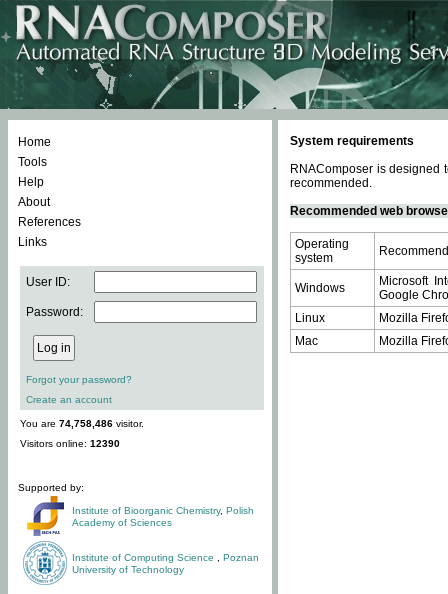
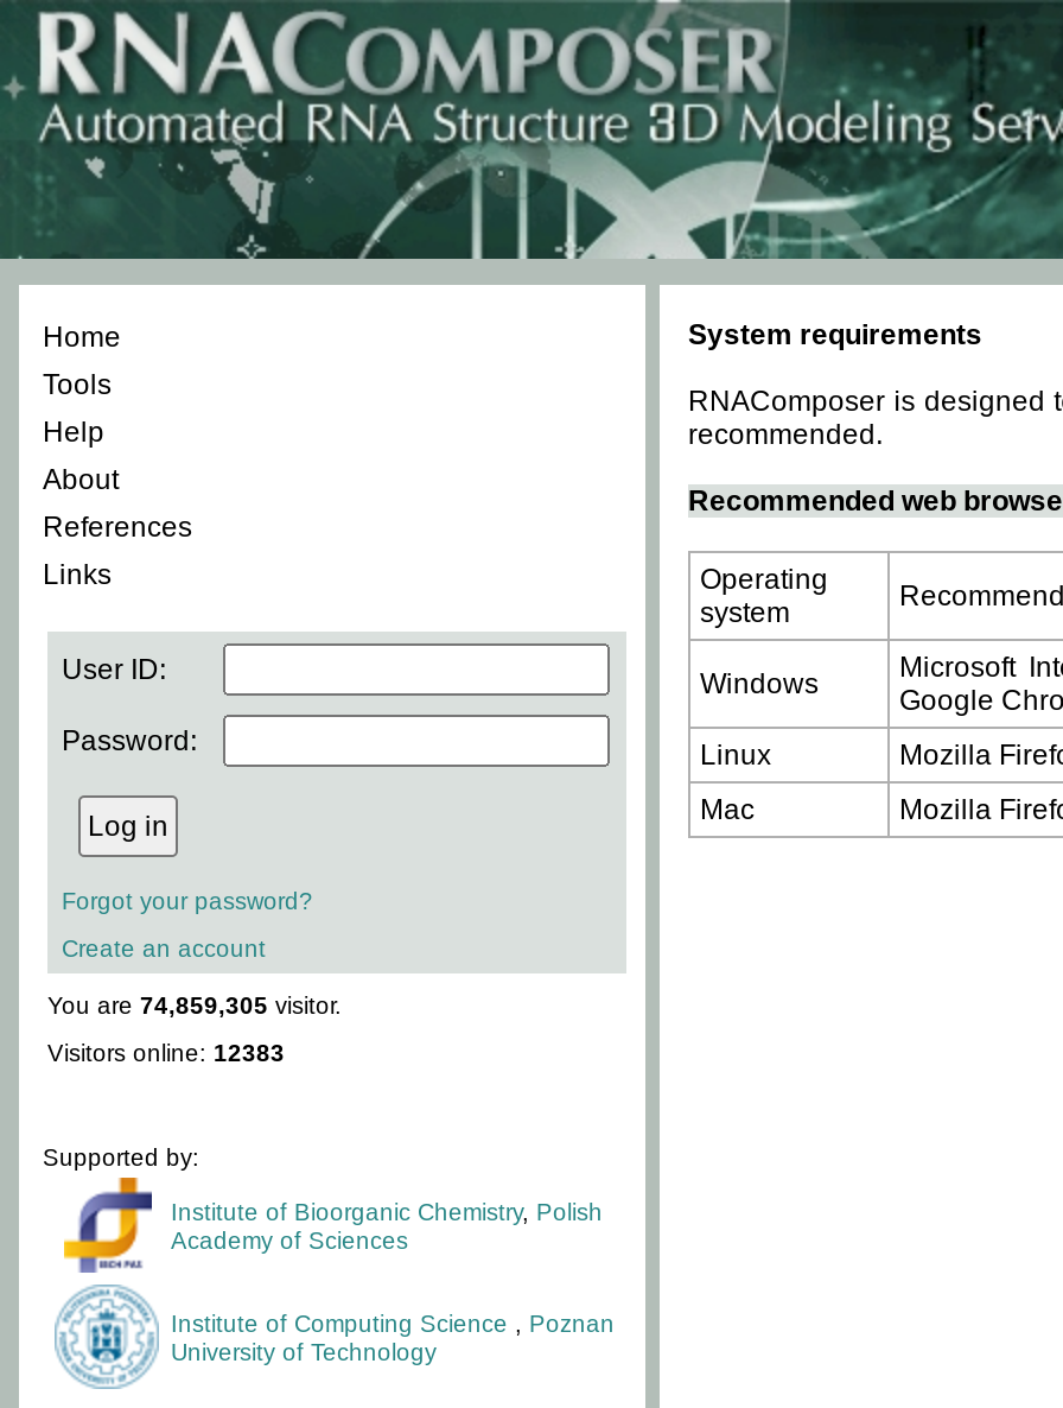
[20,418,144,429] You are 74,758,486 visitor. -> [47,992,342,1019] You are 74,859,305 visitor.
[20,438,120,449] Visitors online: 12390 -> [47,1040,285,1066] Visitors online: 12383

